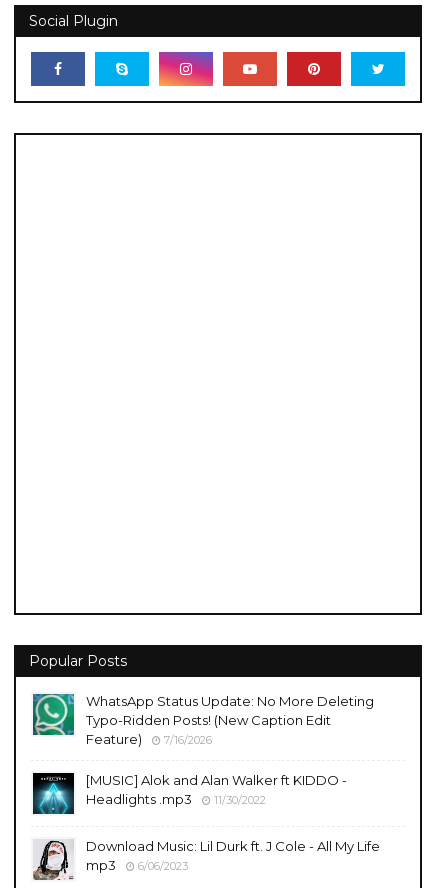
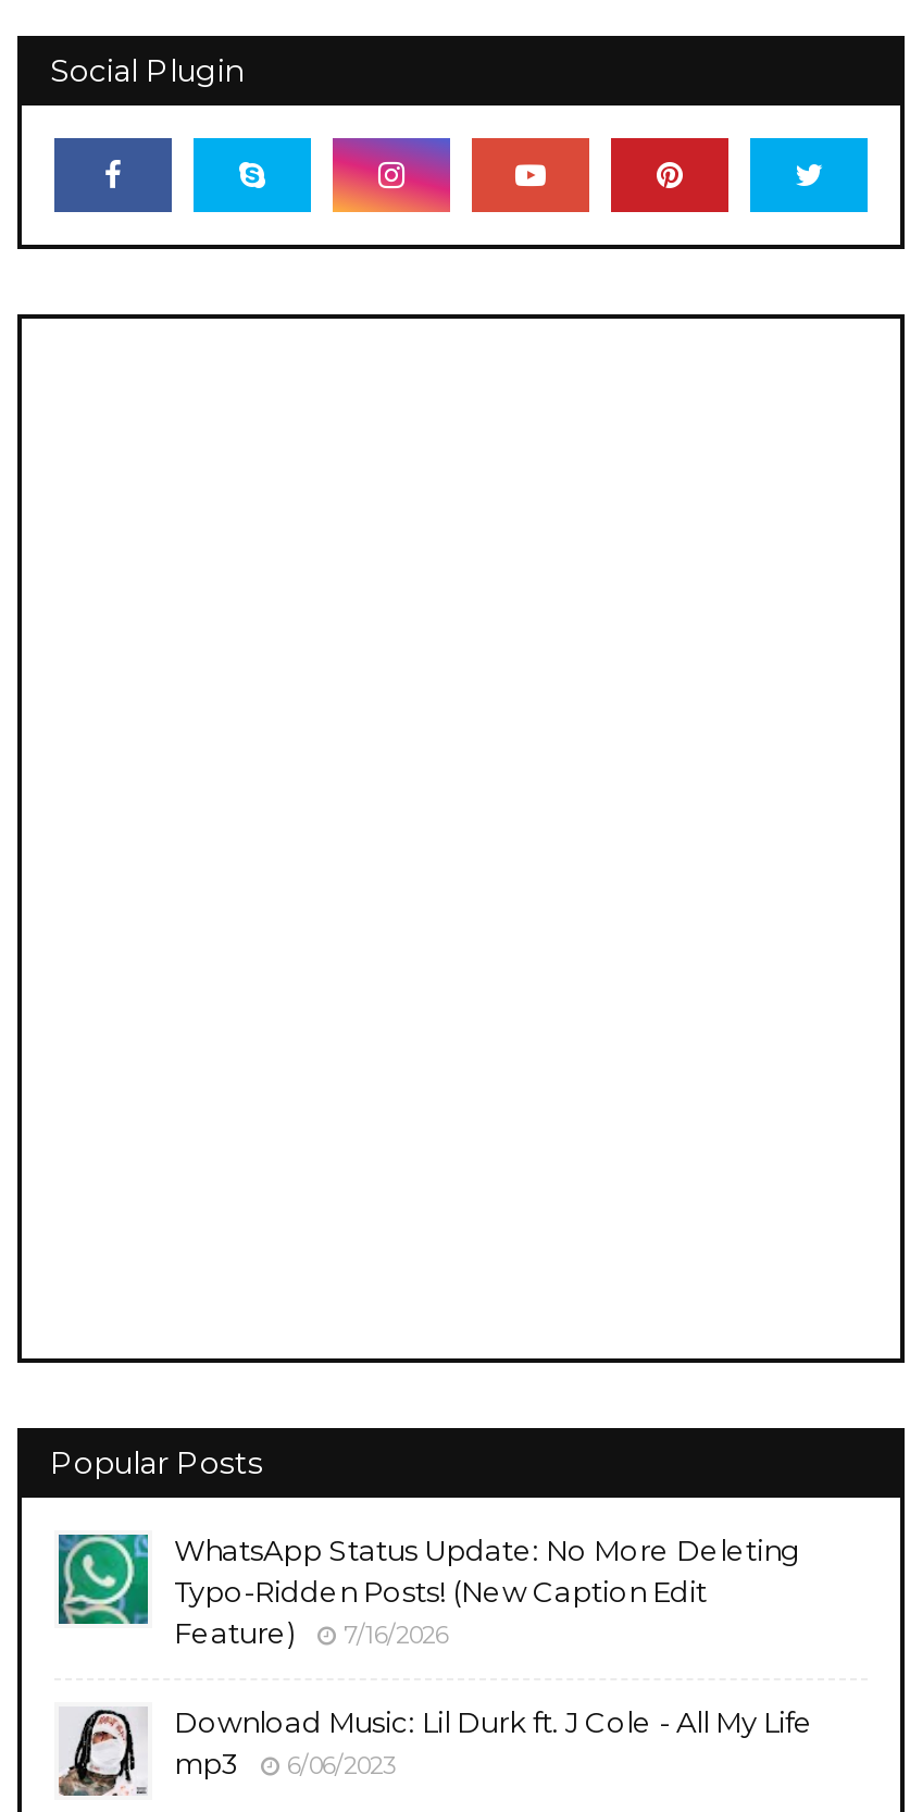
[32,772,347,815] [image] | [MUSIC] Alok and Alan Walker ft KIDDO - | Headlights .mp3 | 11/30/2022 -> none

